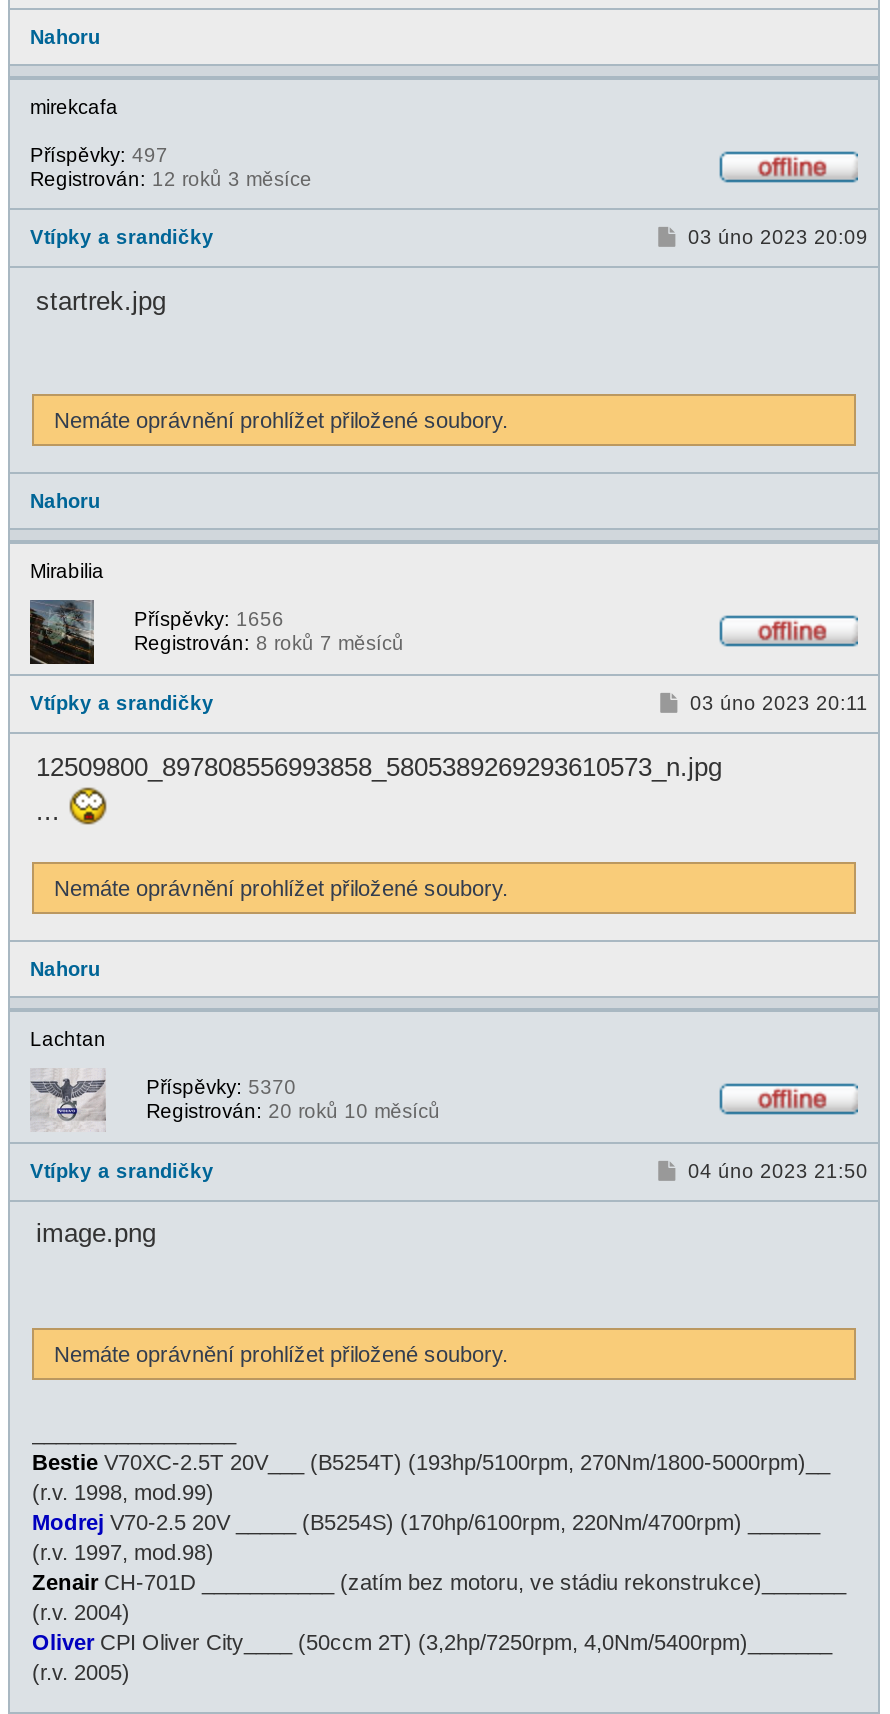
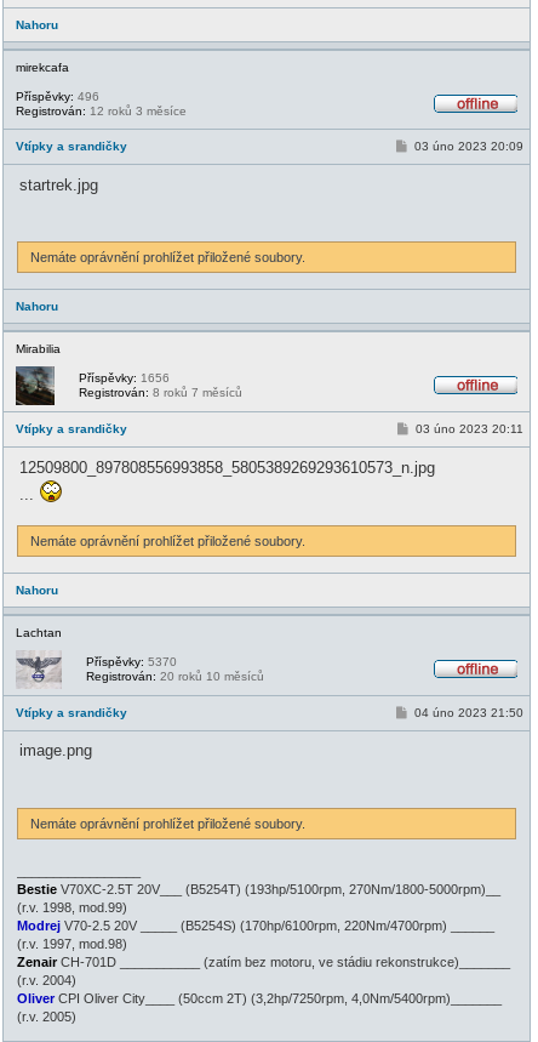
[30,144,168,166] Příspěvky: 497 -> [16,90,99,103] Příspěvky: 496

